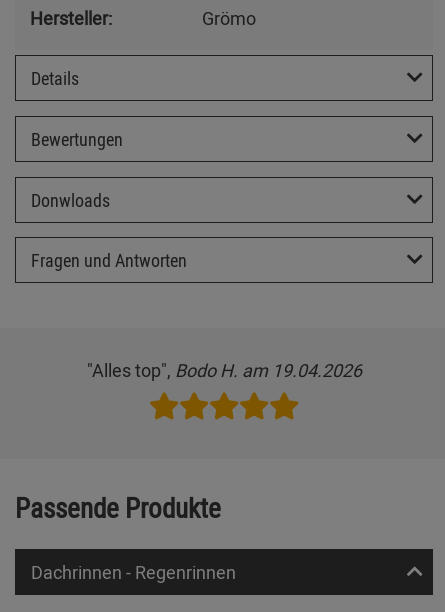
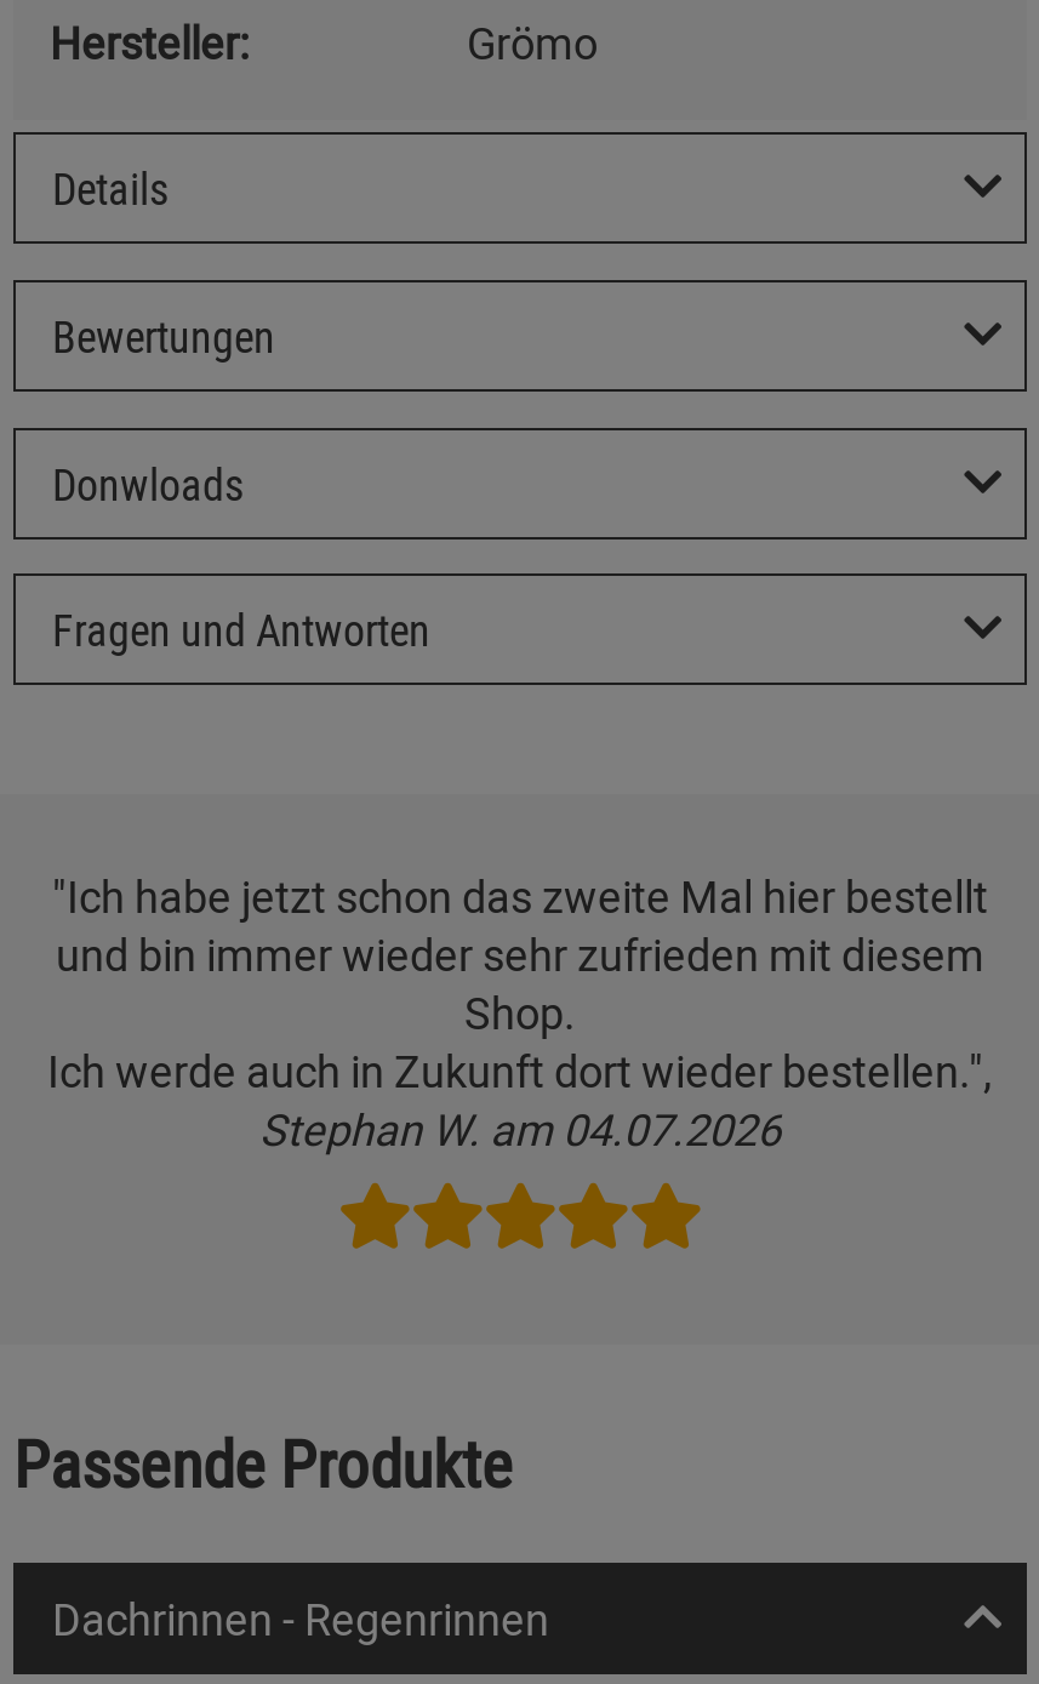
[86,358,361,382] "Alles top", Bodo H. am 19.04.2026 -> [47,868,993,1159] "Ich habe jetzt schon das zweite Mal hier bestellt | und bin immer wieder sehr zufrieden mit diesem | Shop. | Ich werde auch in Zukunft dort wieder bestellen.", | Stephan W. am 04.07.2026

